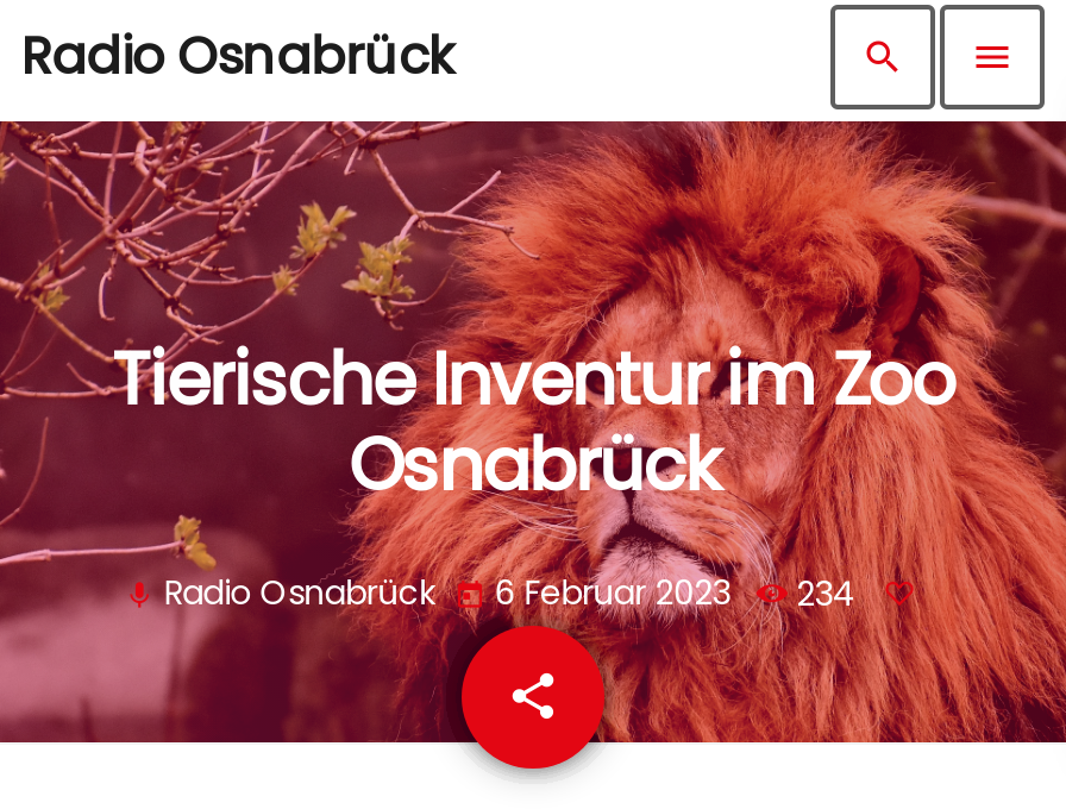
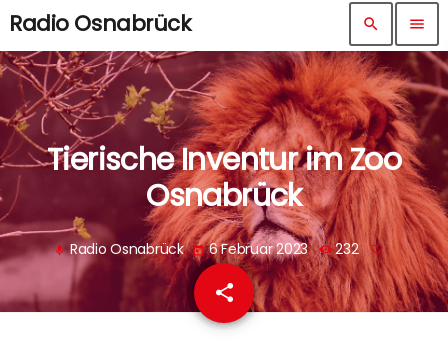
[796,569,865,616] 234 -> [335,239,362,259] 232

